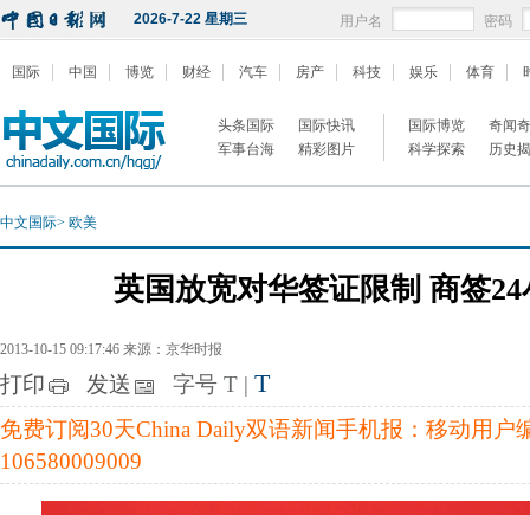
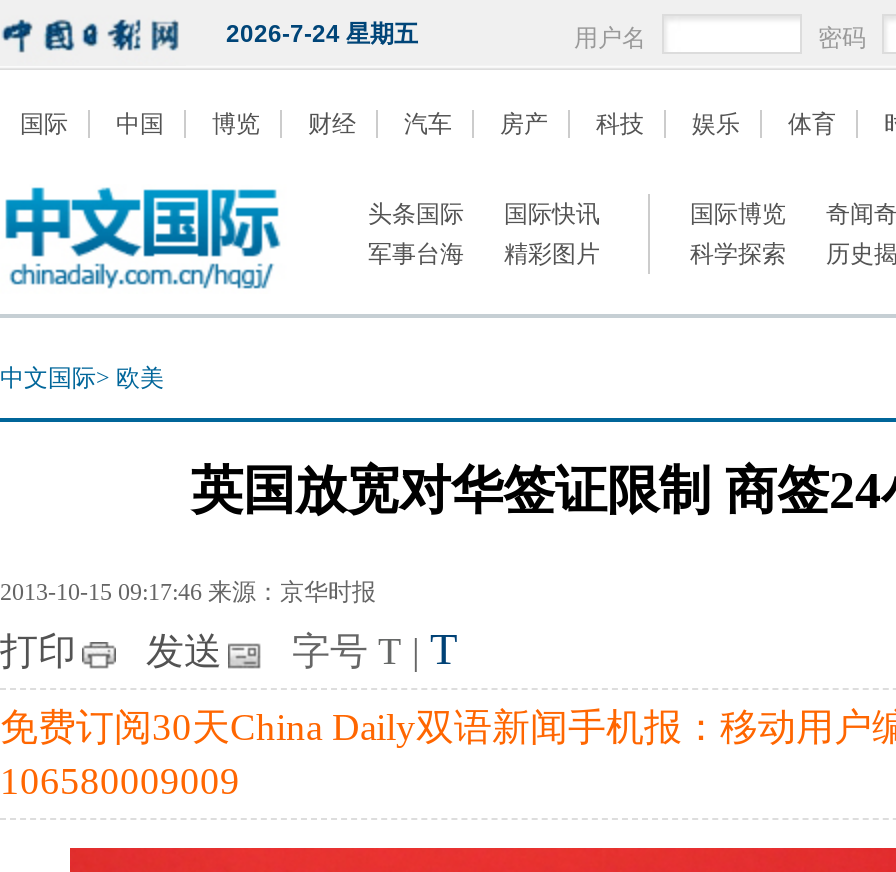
[134,11,247,27] 2026-7-22 星期三 -> [226,20,418,48] 2026-7-24 星期五

